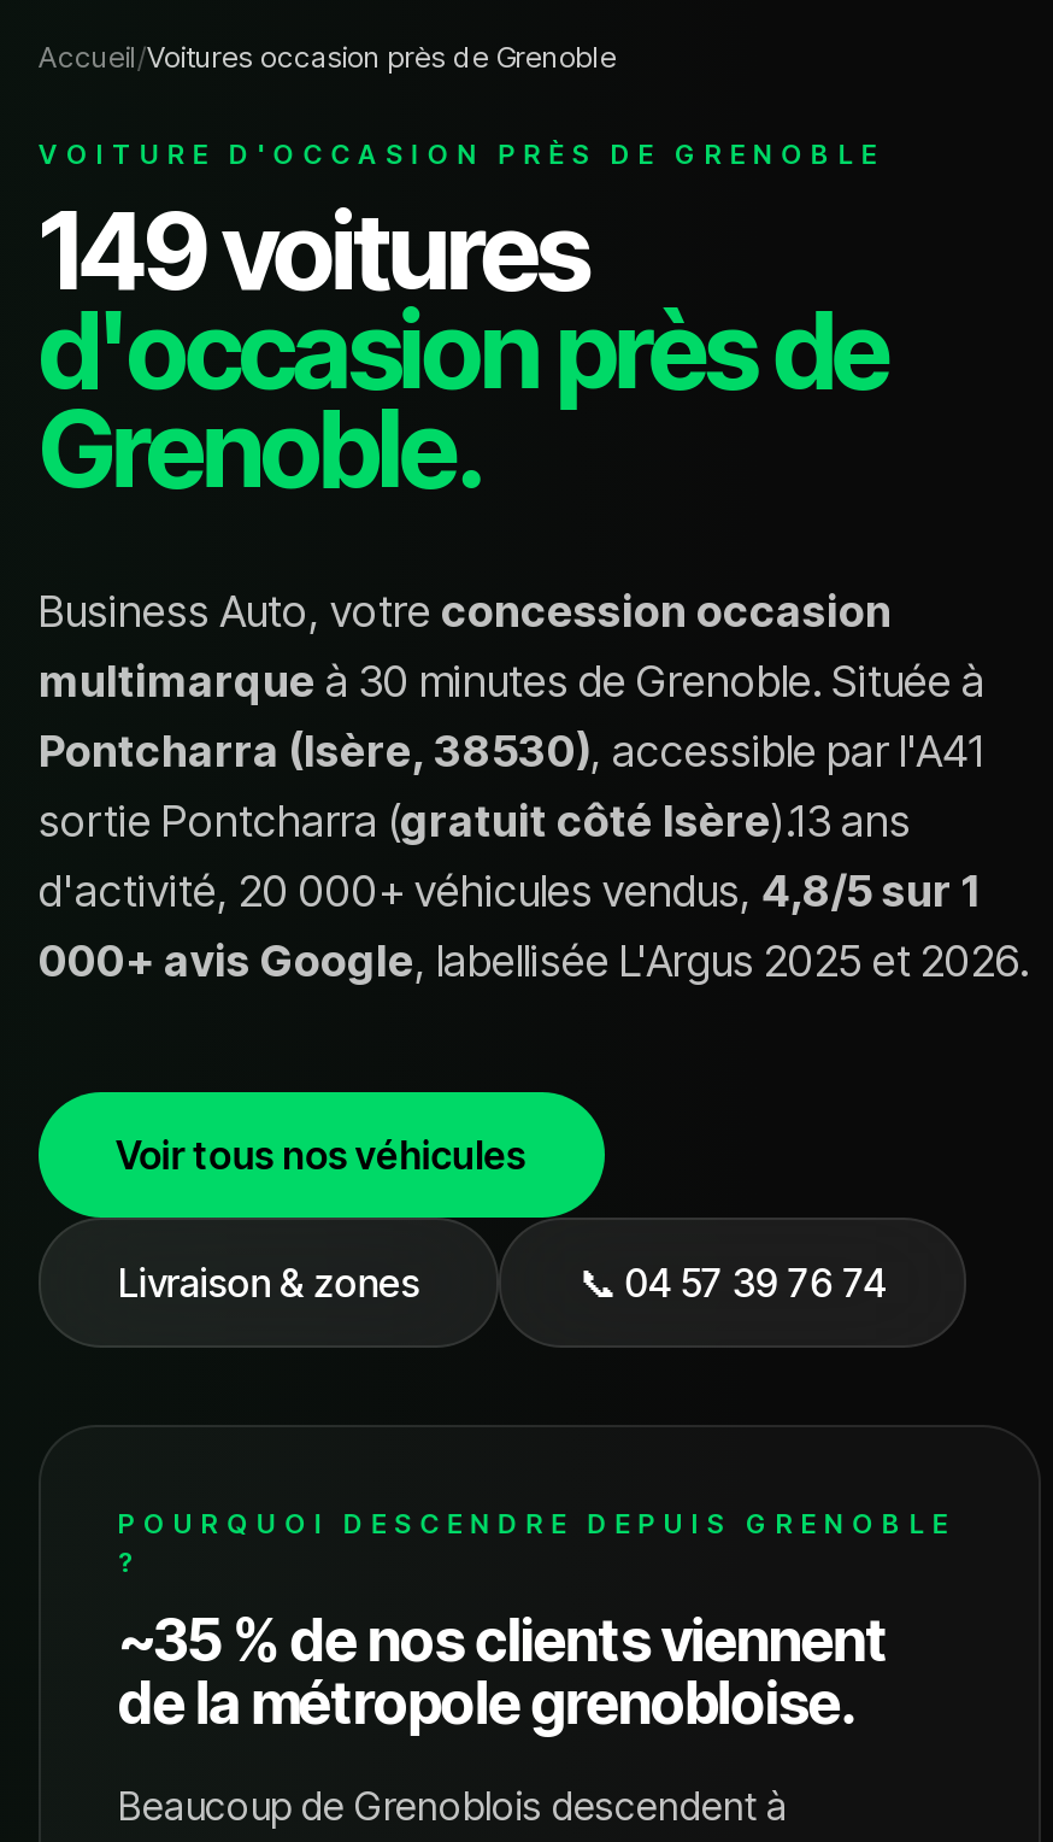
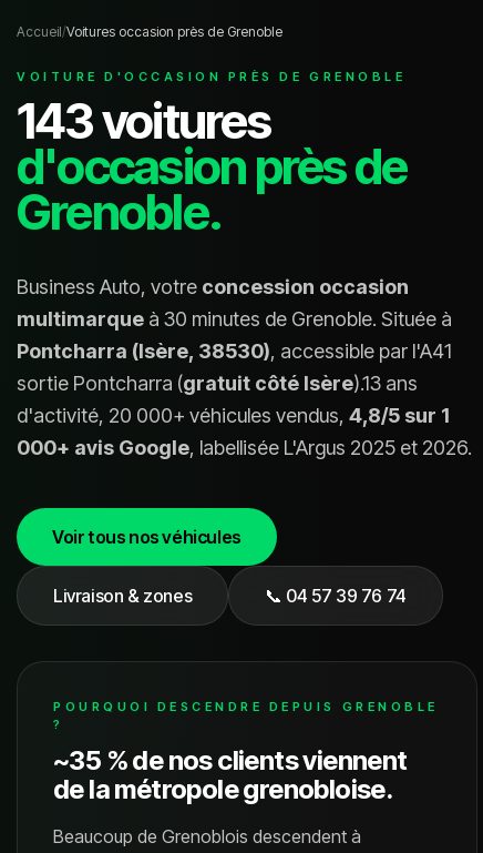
[39,186,588,316] 149voitures -> [17,91,270,151] 143voitures

